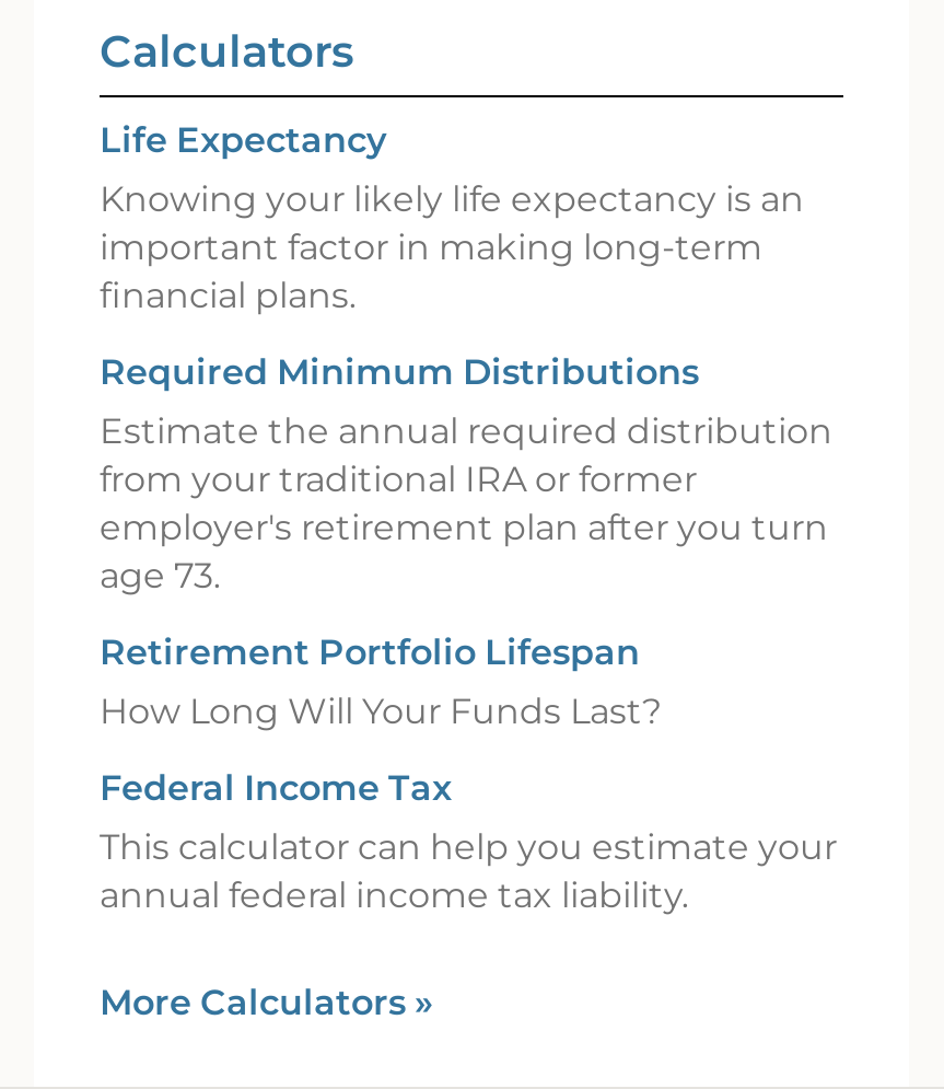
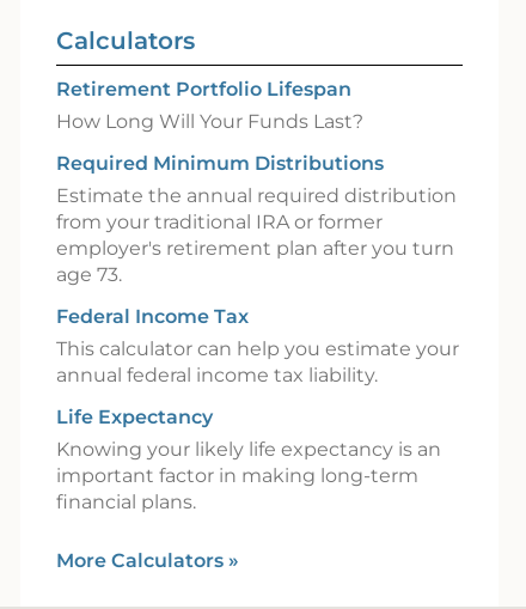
moved [100,120,804,317] -> [56,406,441,513]: Life Expectancy | Knowing your likely life expectancy is an | important factor in making long-term | financial plans.
moved [100,352,832,597] -> [56,152,457,286]: Required Minimum Distributions | Estimate the annual required distribution | from your traditional IRA or former | employer's retirement plan after you turn | age 73.
moved [100,632,662,732] -> [56,78,363,133]: Retirement Portfolio Lifespan | How Long Will Your Funds Last?
moved [100,767,837,916] -> [56,305,459,387]: Federal Income Tax | This calculator can help you estimate your | annual federal income tax liability.

